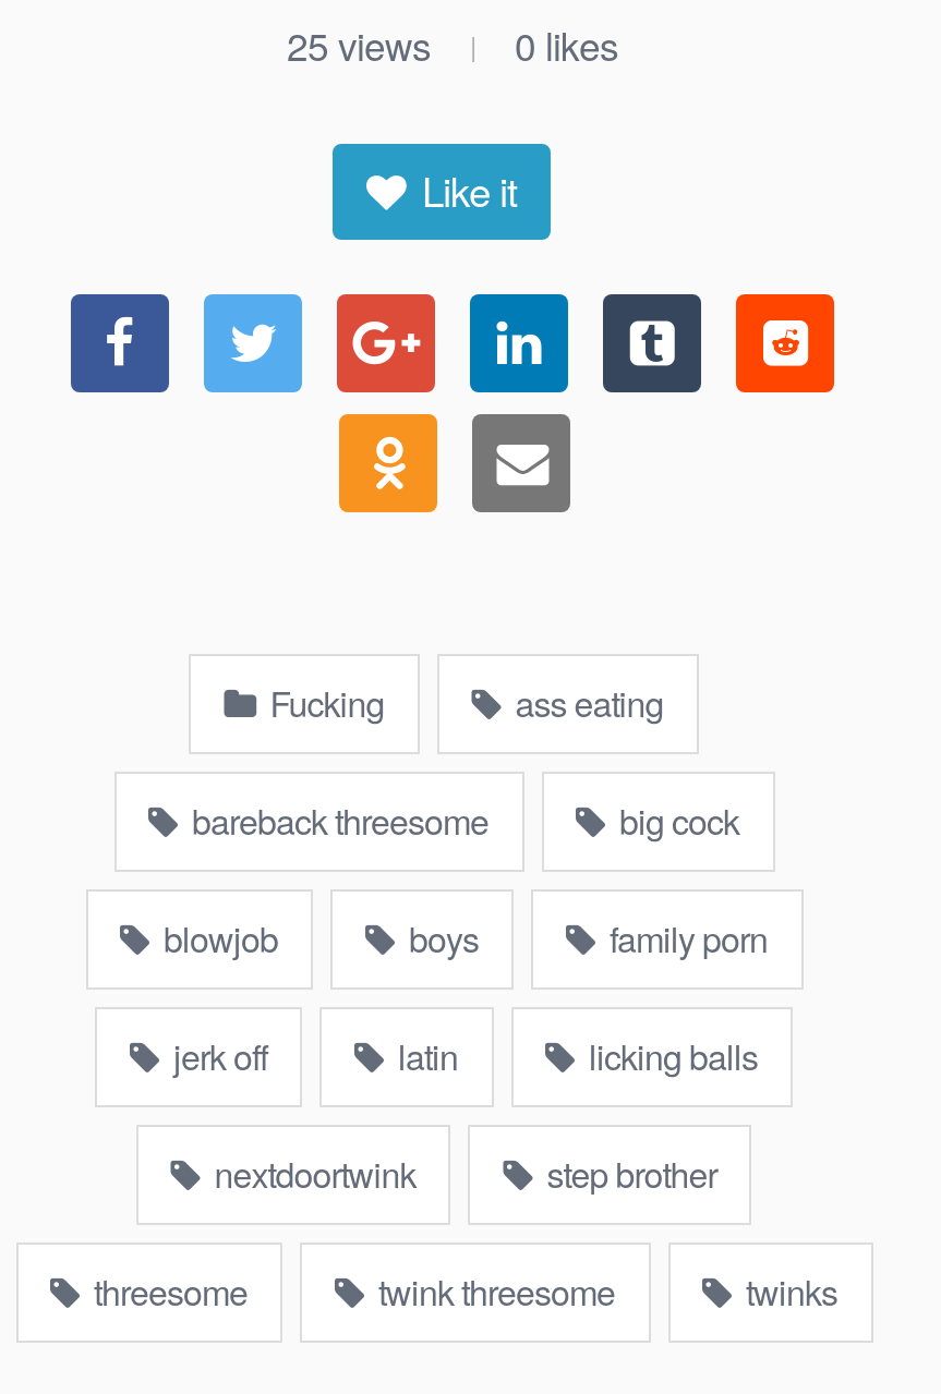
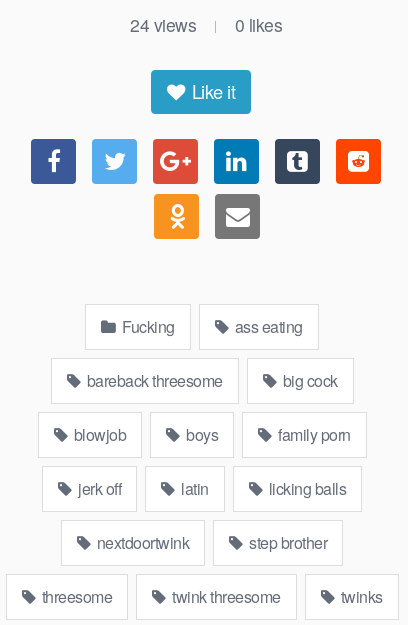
[287,17,431,72] 25 views -> [130,12,196,37] 24 views

